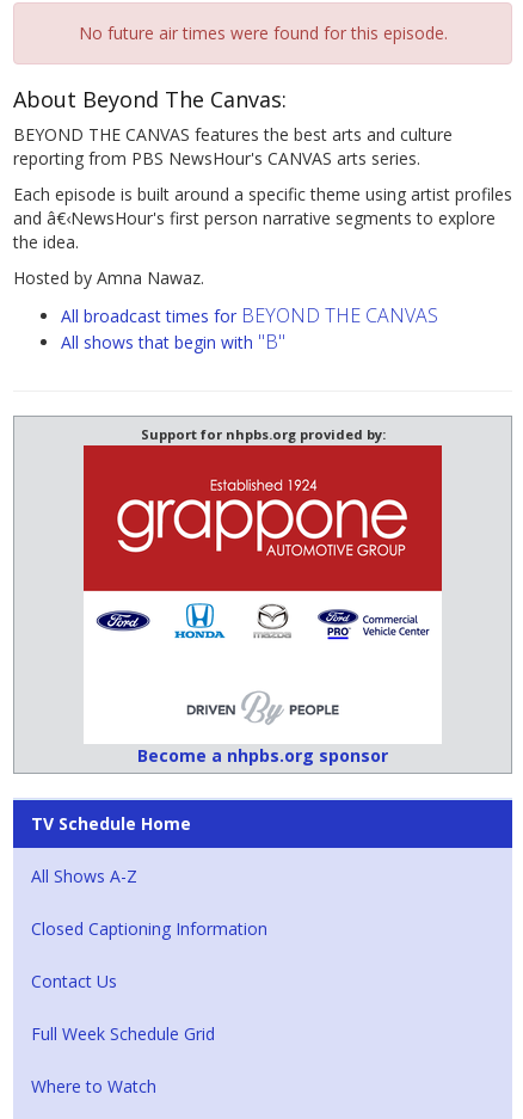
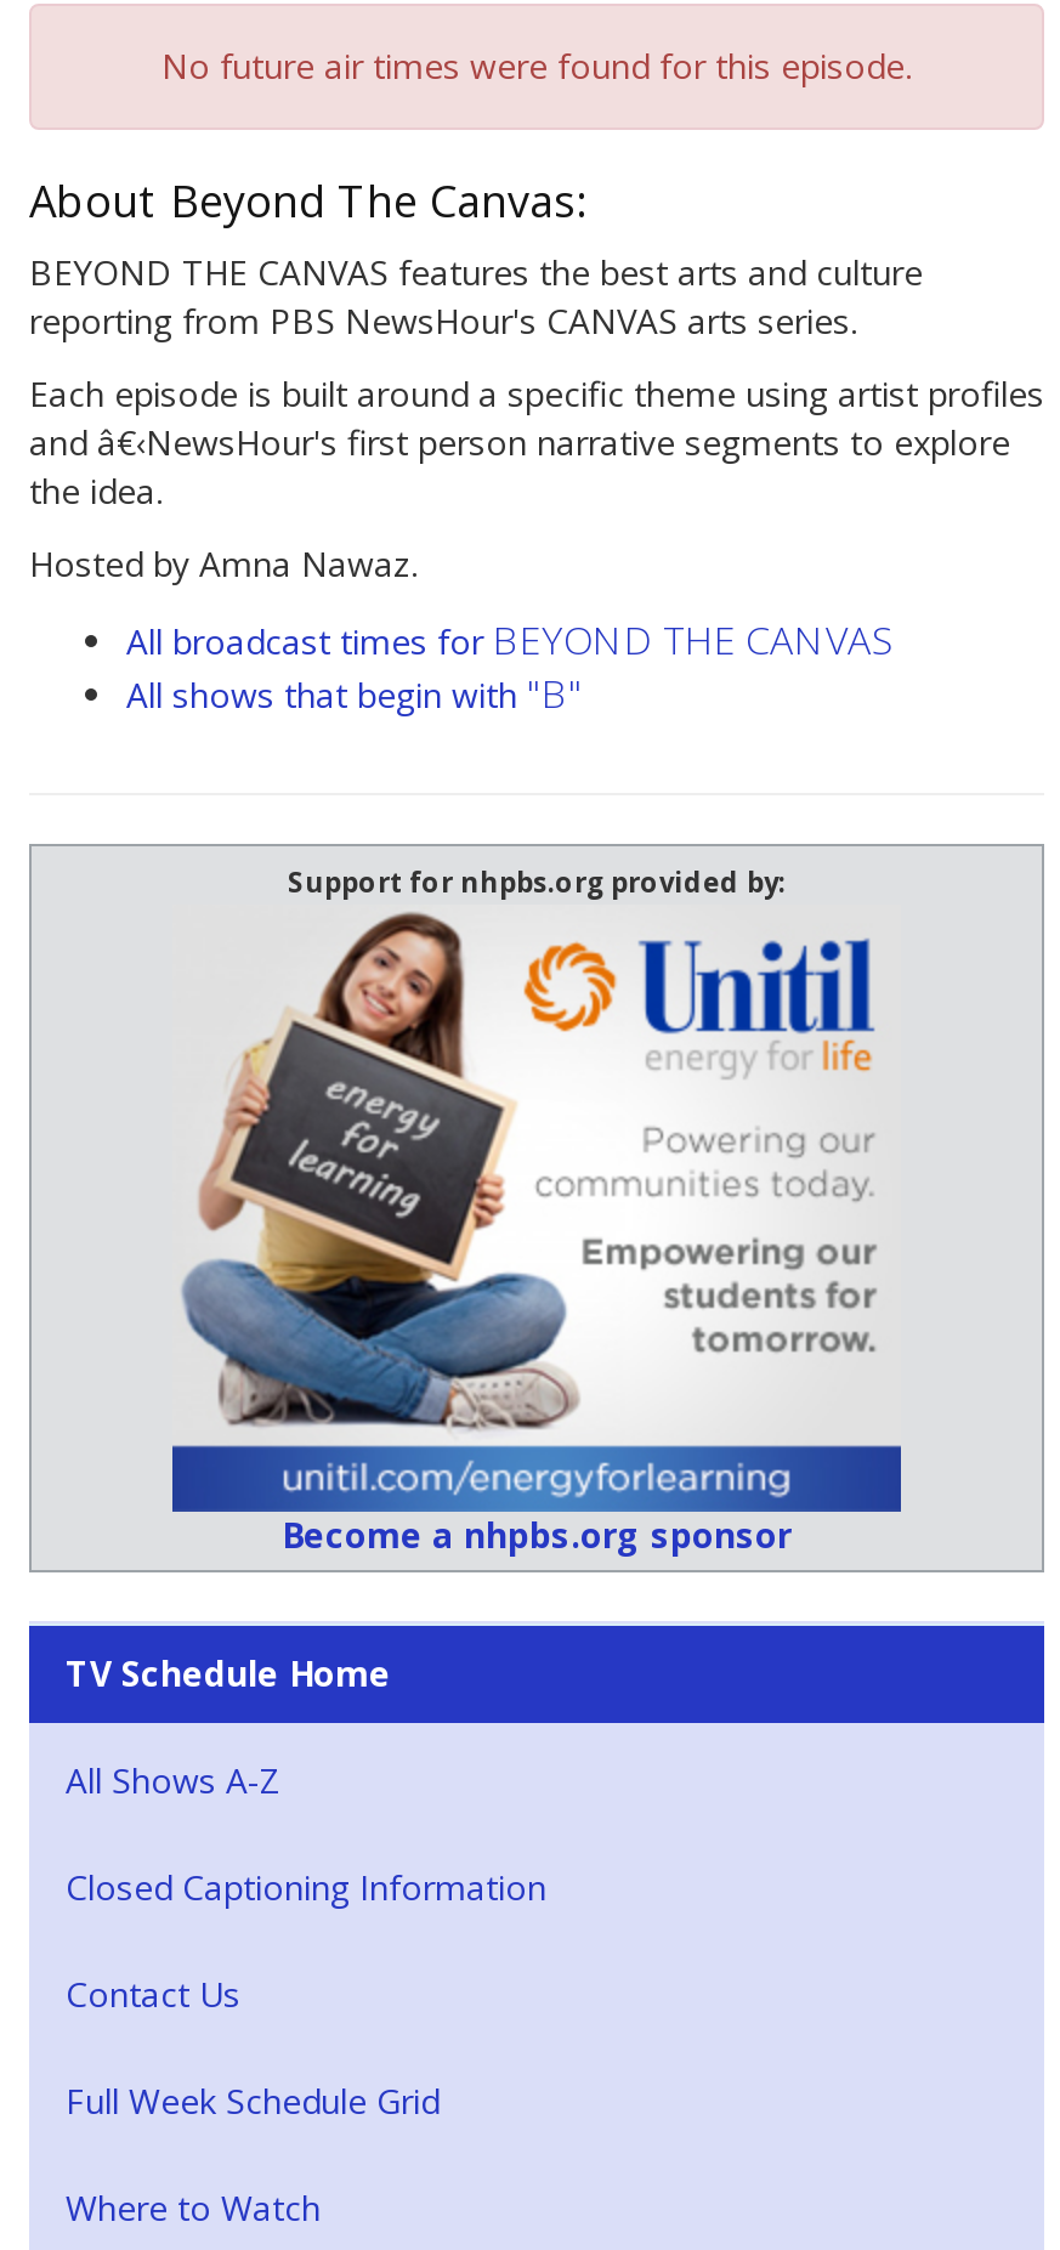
[82,444,443,744] [image] -> [170,905,903,1514] [image]

